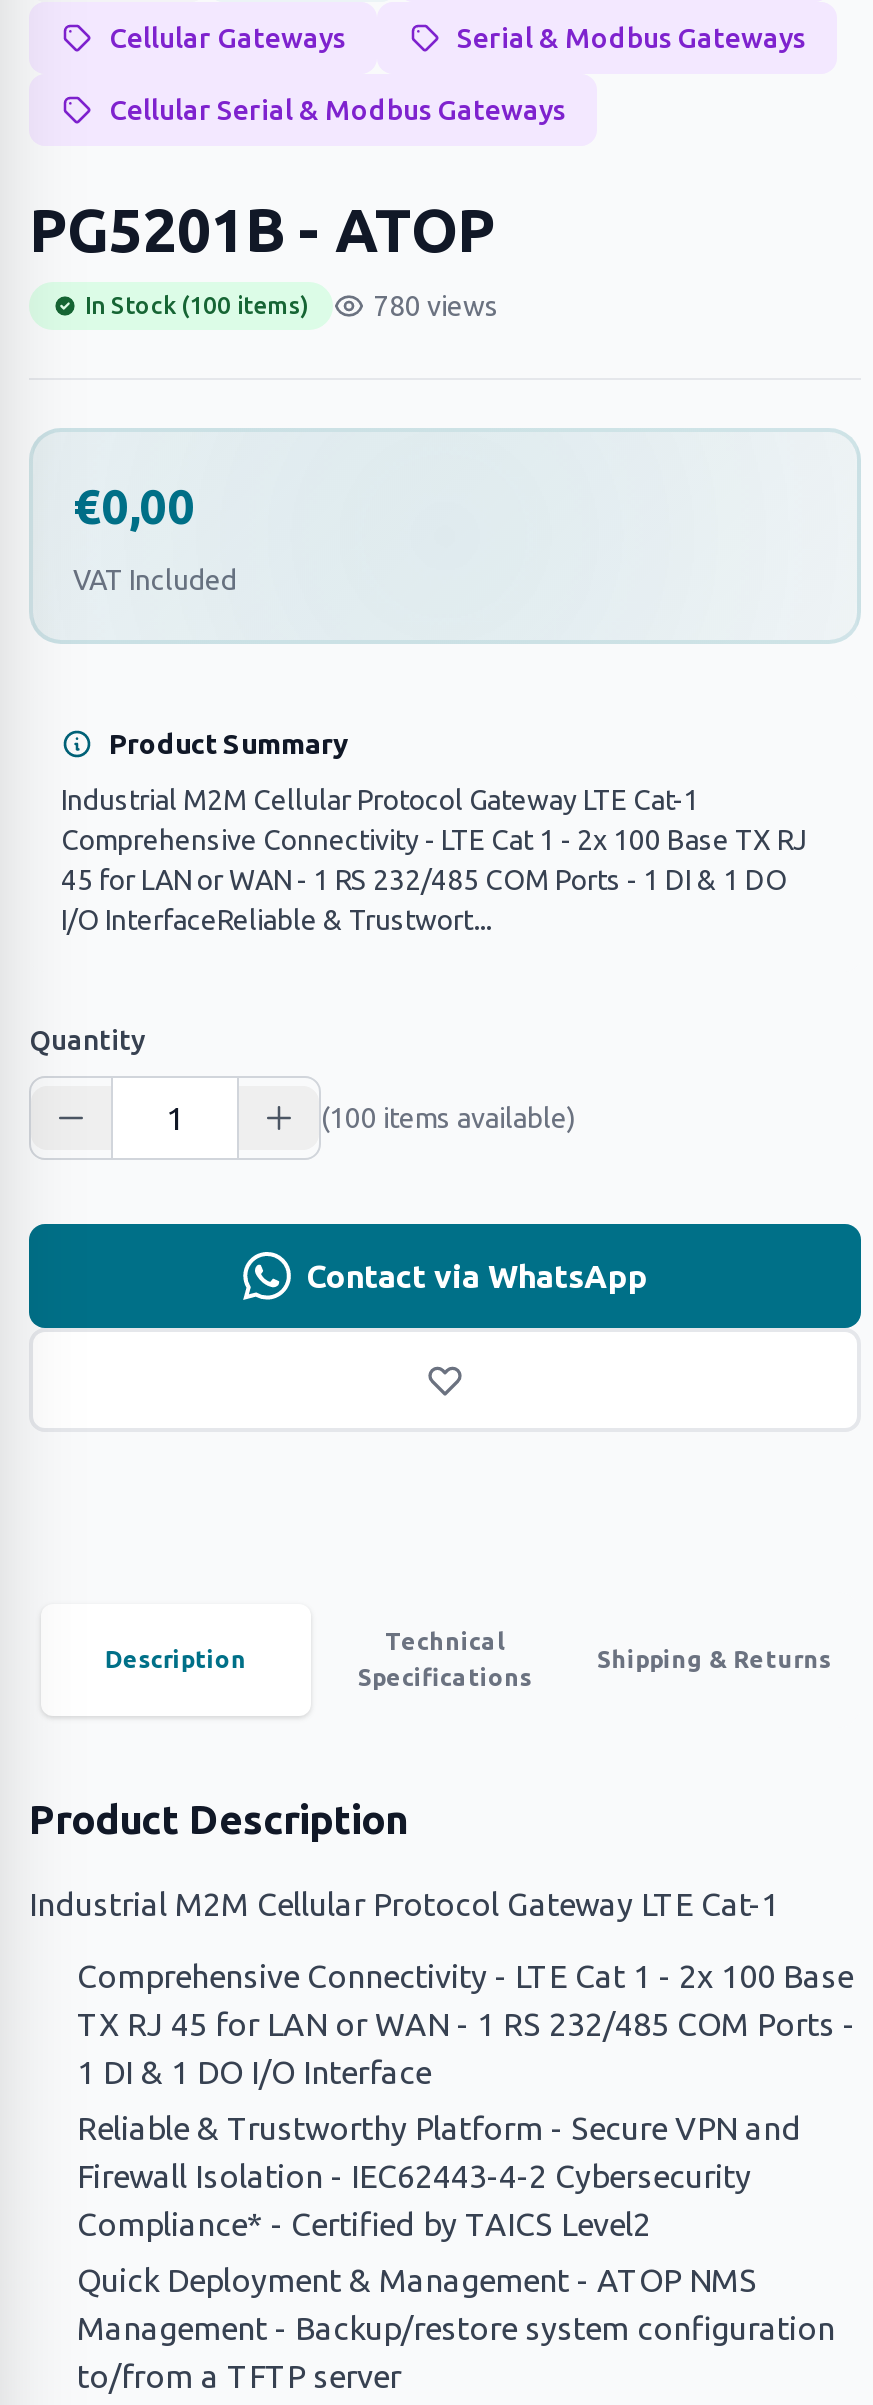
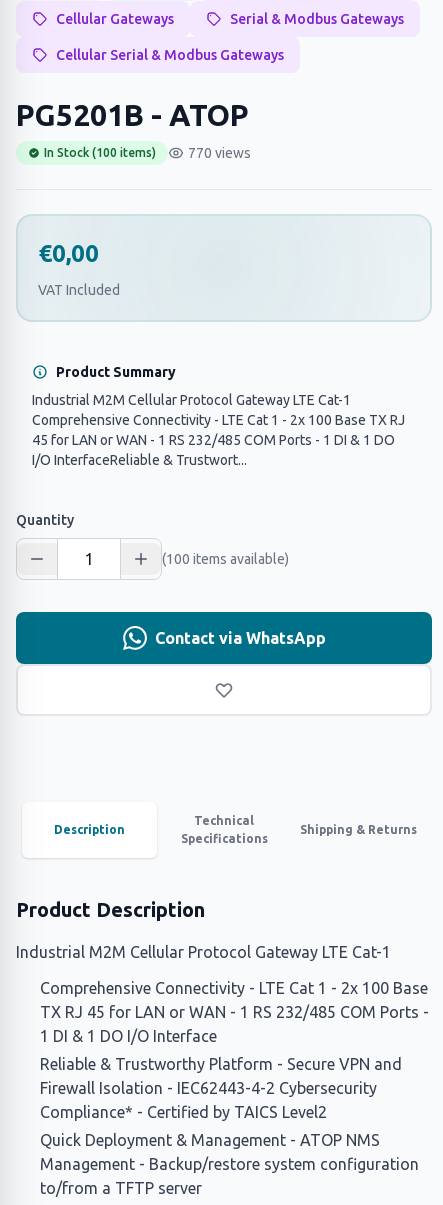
[373,290,499,322] 780 views -> [188,145,251,161] 770 views

